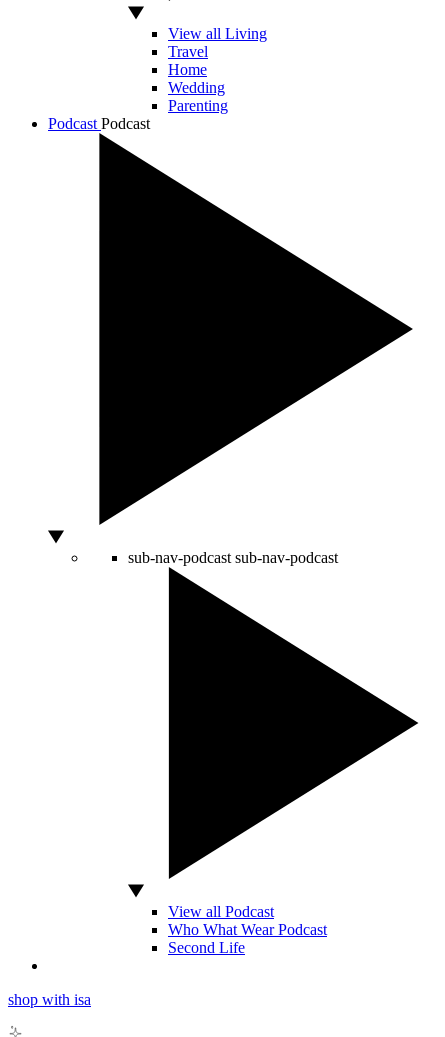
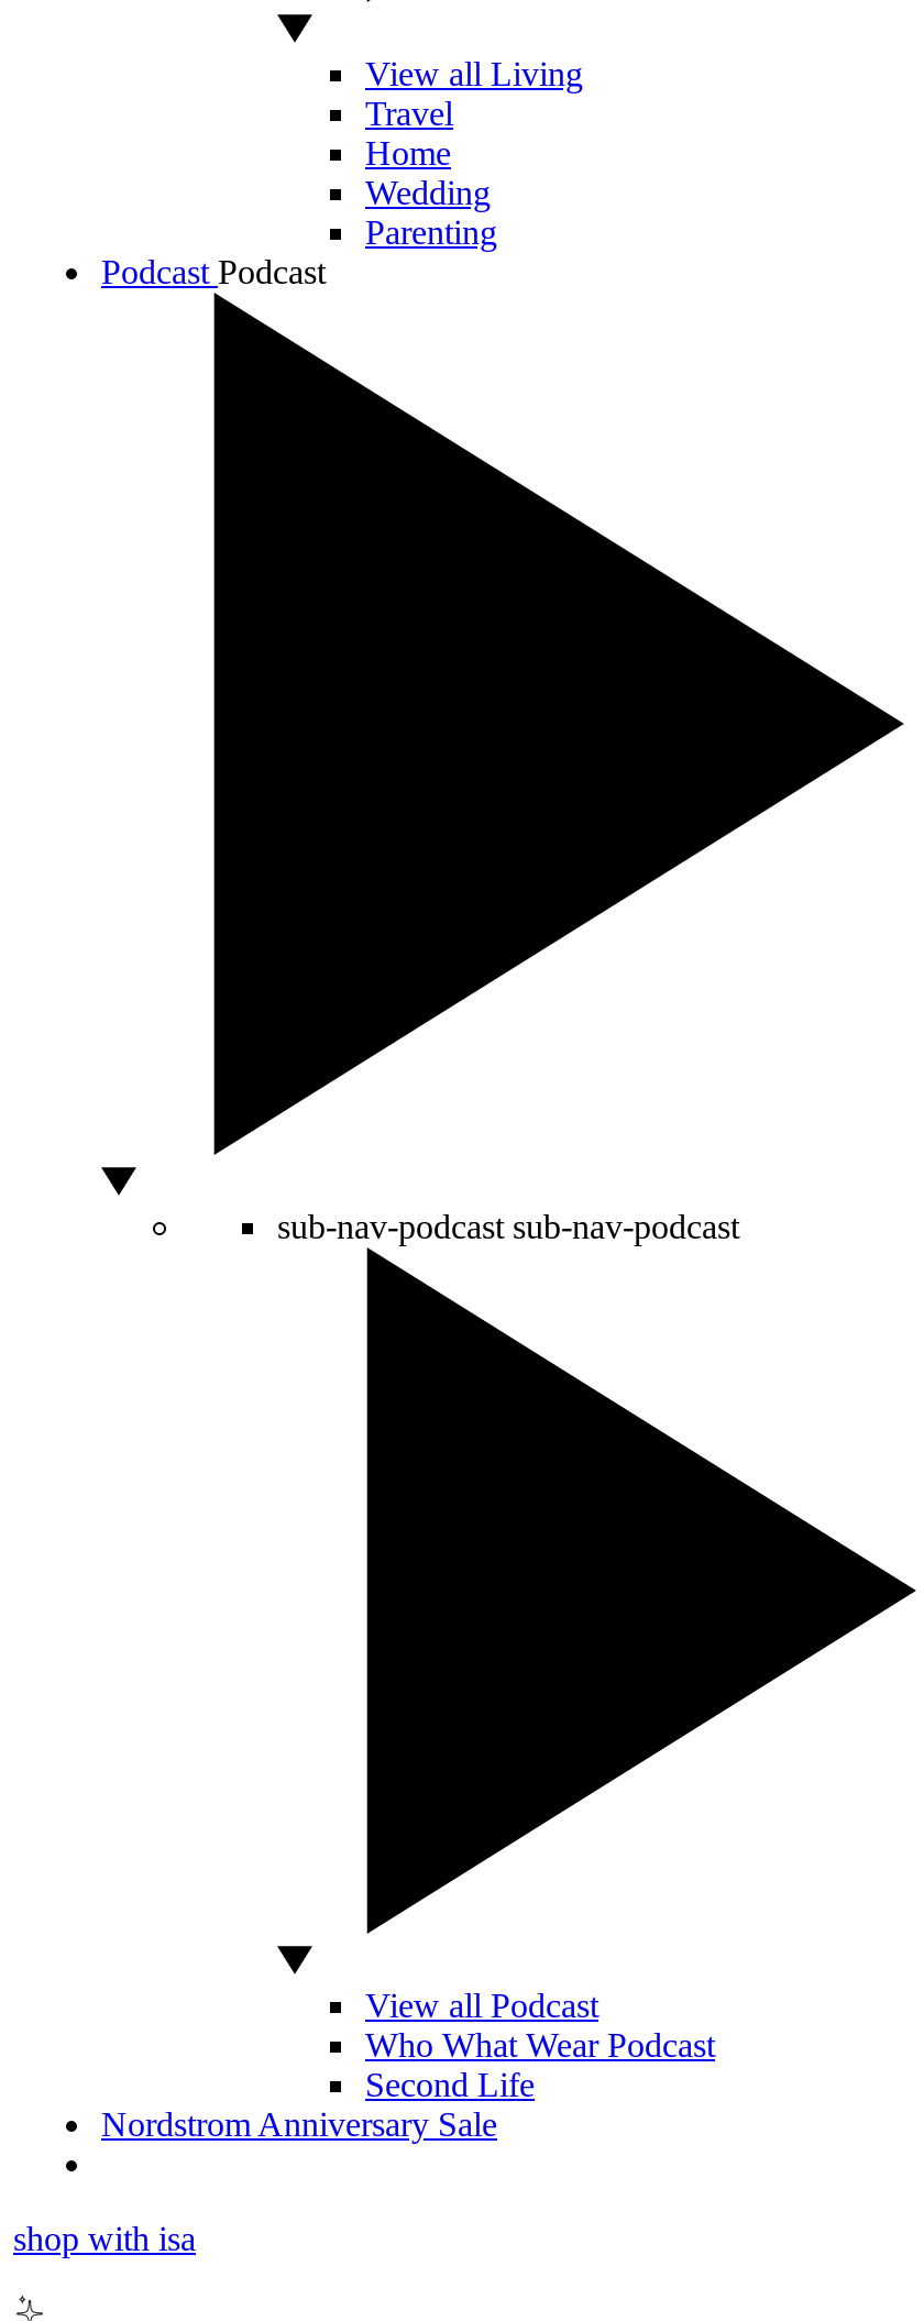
none -> [101,2104,497,2142] Nordstrom Anniversary Sale

